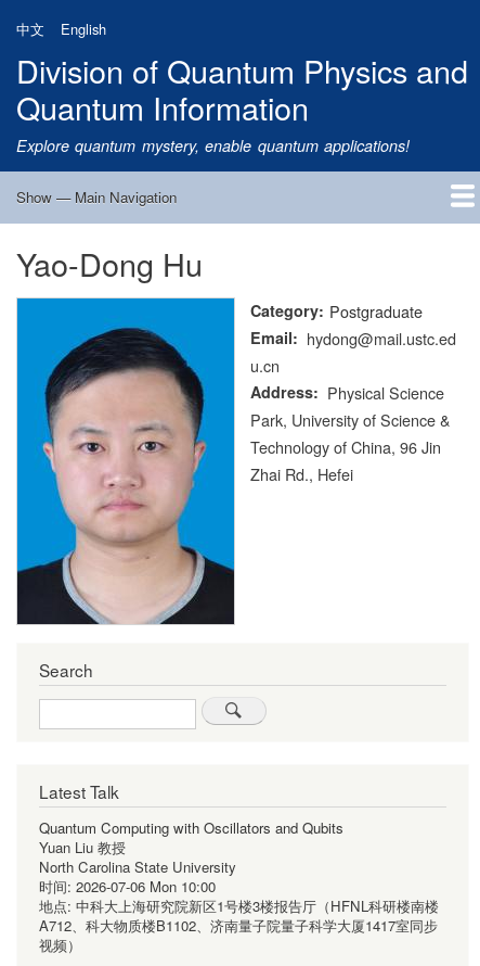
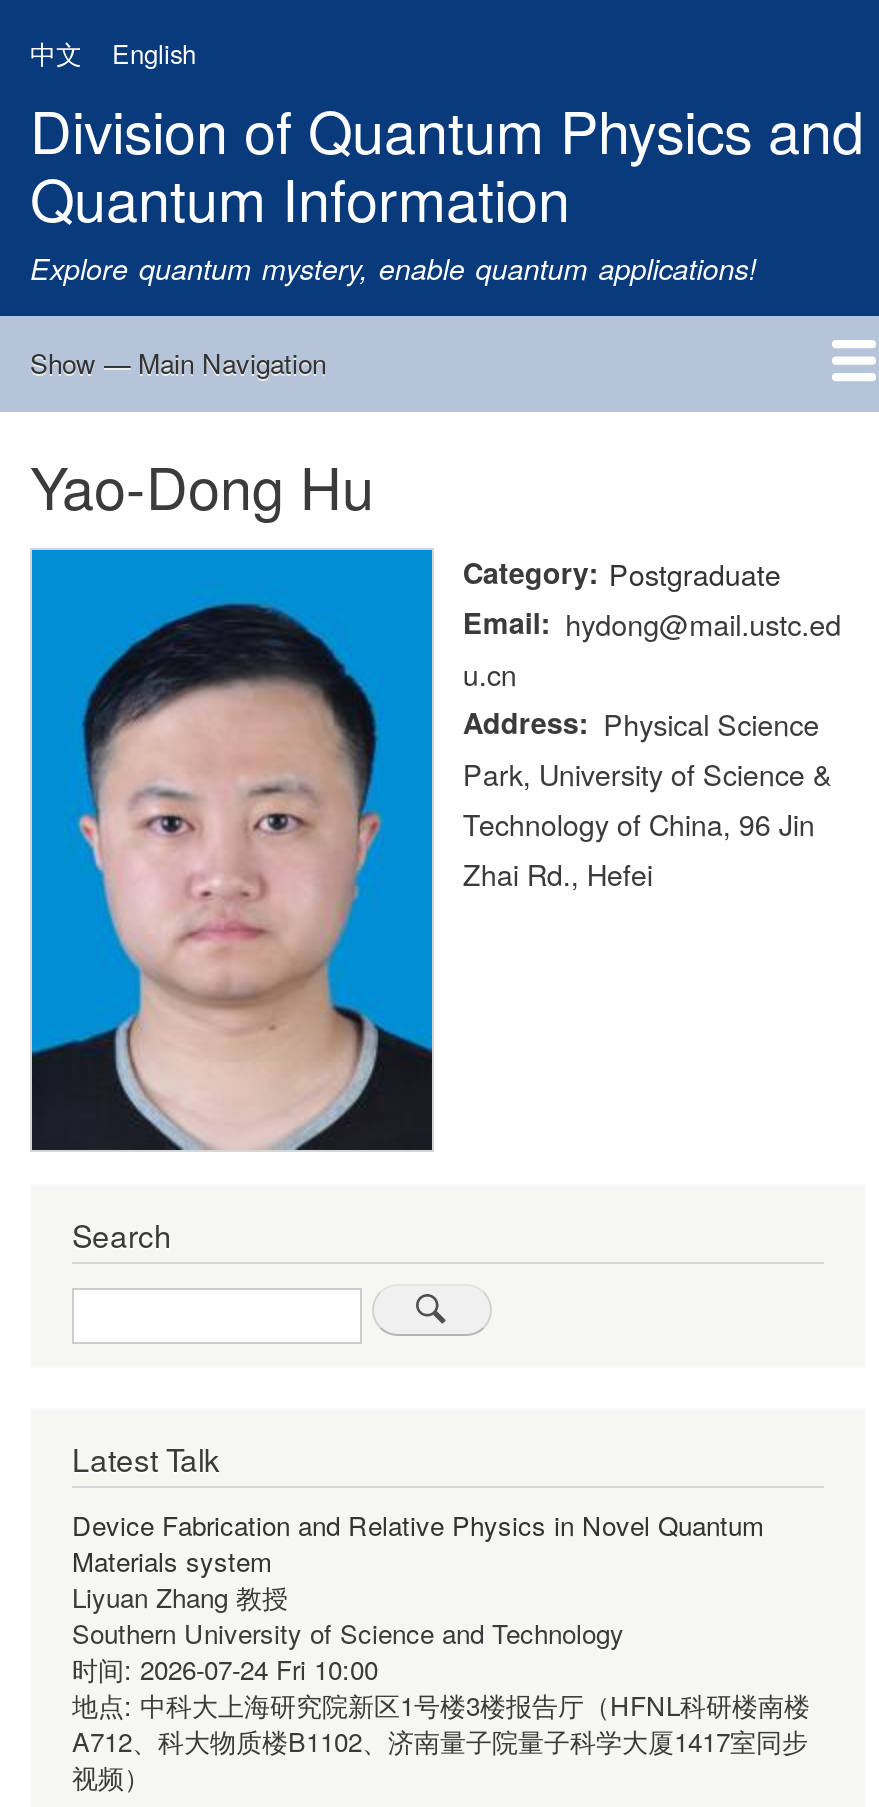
[39,818,343,897] Quantum Computing with Oscillators and Qubits | Yuan Liu 教授 | North Carolina State University | 时间: 2026-07-06 Mon 10:00 -> [72,1507,764,1689] Device Fabrication and Relative Physics in Novel Quantum | Materials system | Liyuan Zhang 教授 | Southern University of Science and Technology | 时间: 2026-07-24 Fri 10:00

